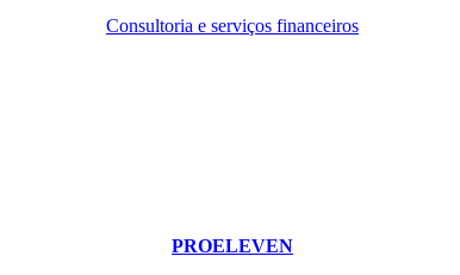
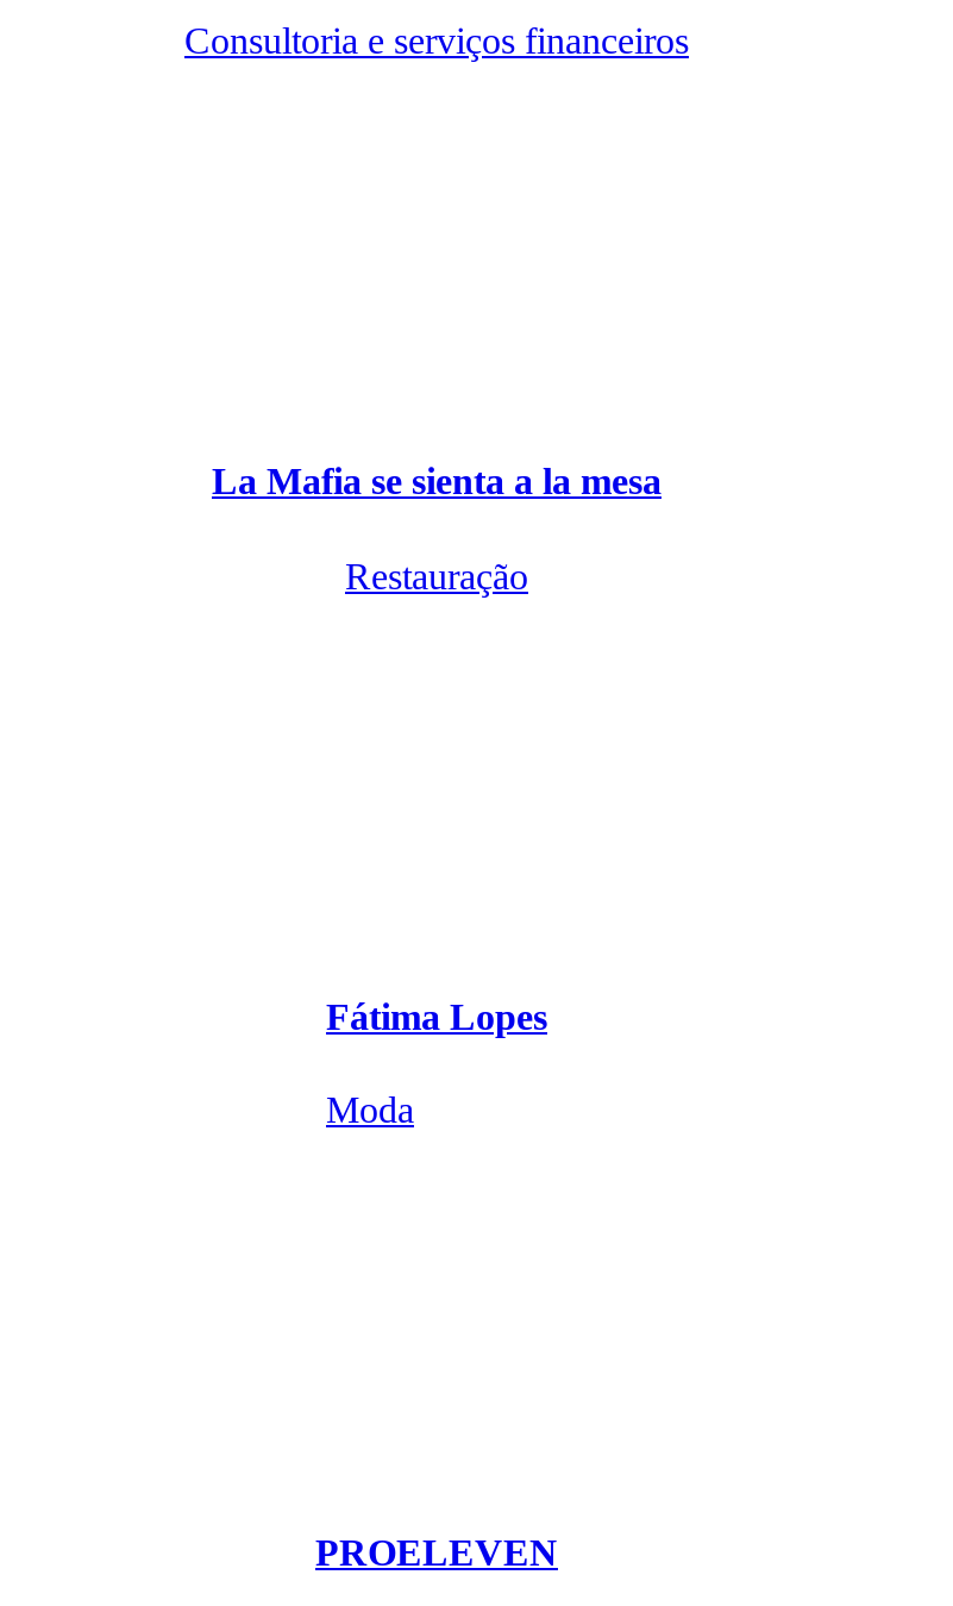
none -> [212,461,662,595] La Mafia se sienta a la mesa | Restauração
none -> [326,996,547,1130] Fátima Lopes | Moda

